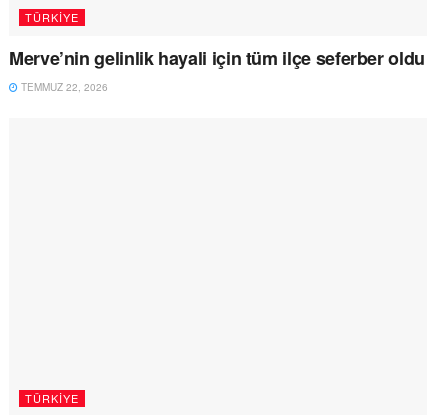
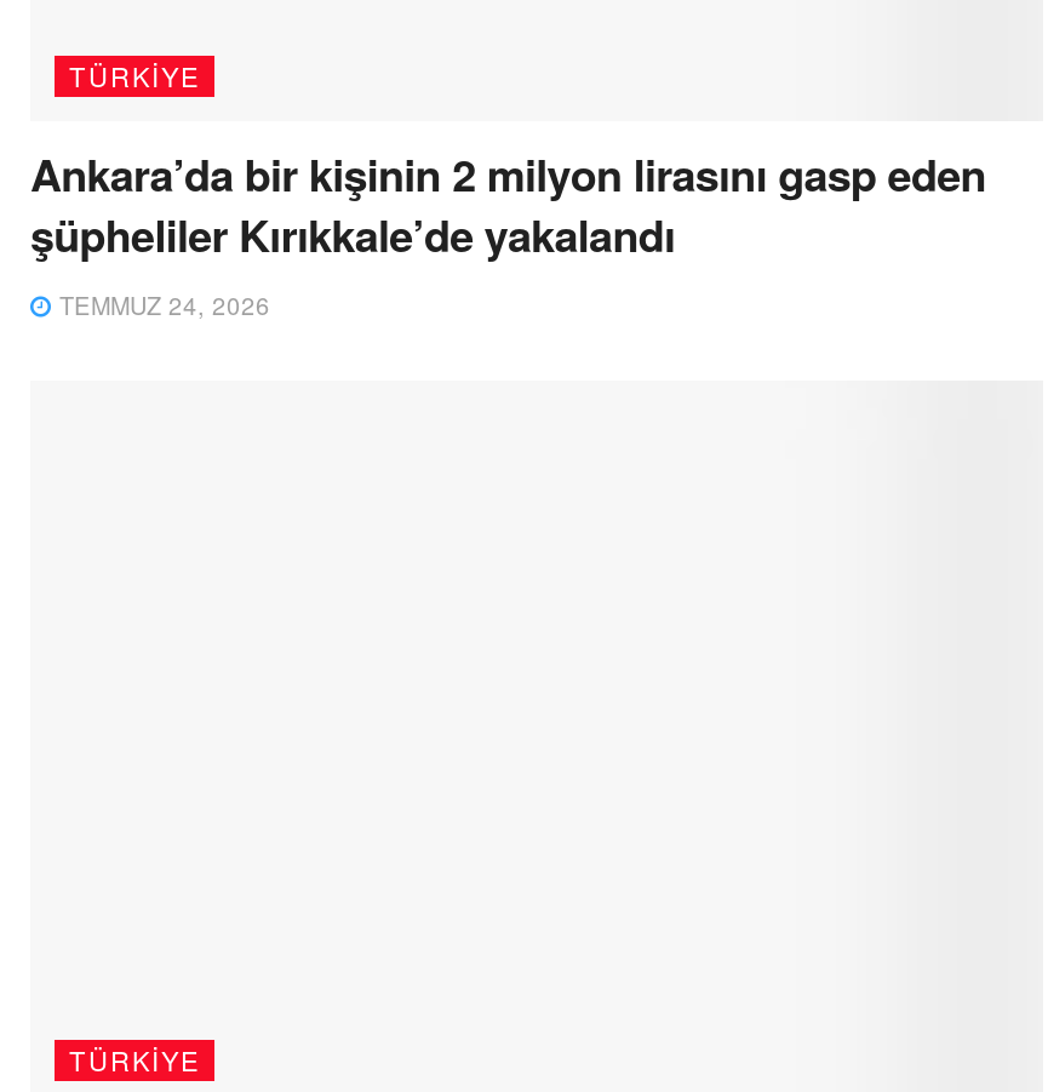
[9,45,425,94] Merve’nin gelinlik hayali için tüm ilçe seferber oldu | TEMMUZ 22, 2026 -> [30,143,986,323] Ankara’da bir kişinin 2 milyon lirasını gasp eden | şüpheliler Kırıkkale’de yakalandı | TEMMUZ 24, 2026

